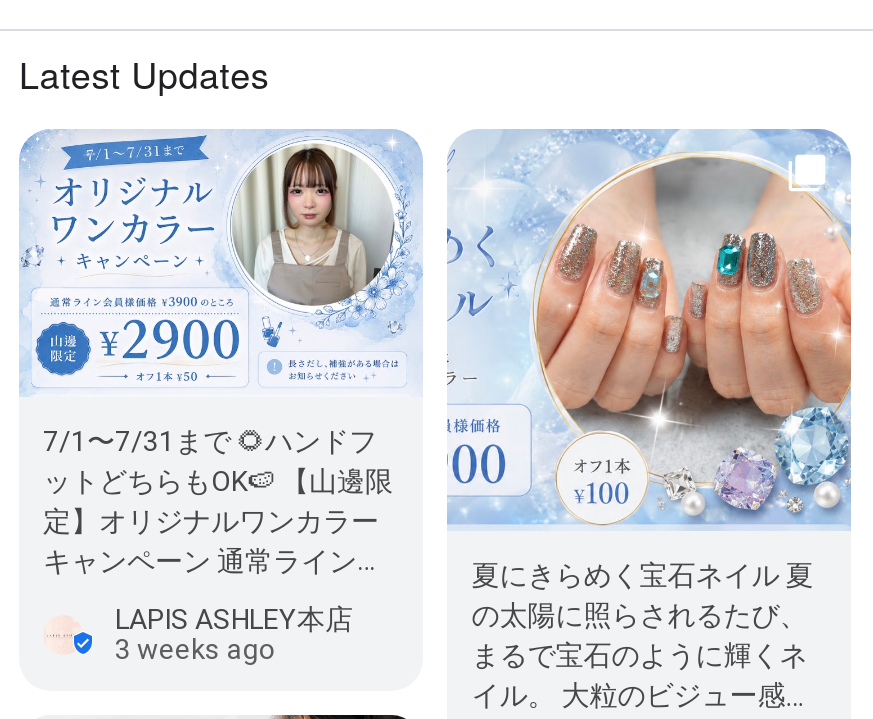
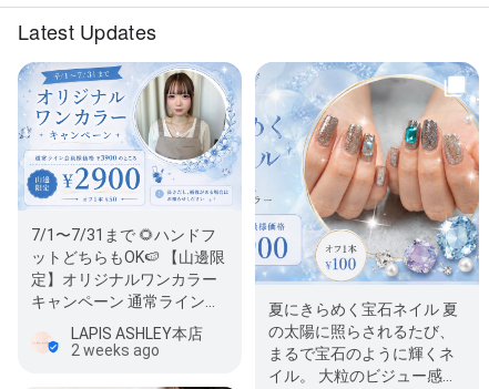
[115,632,275,664] 3 weeks ago -> [71,341,160,359] 2 weeks ago

